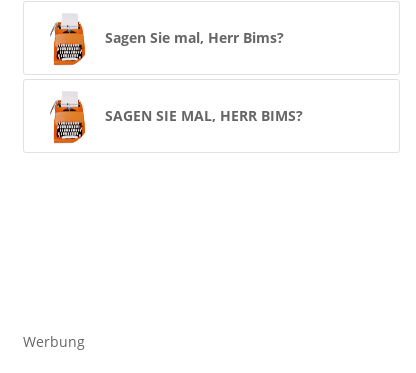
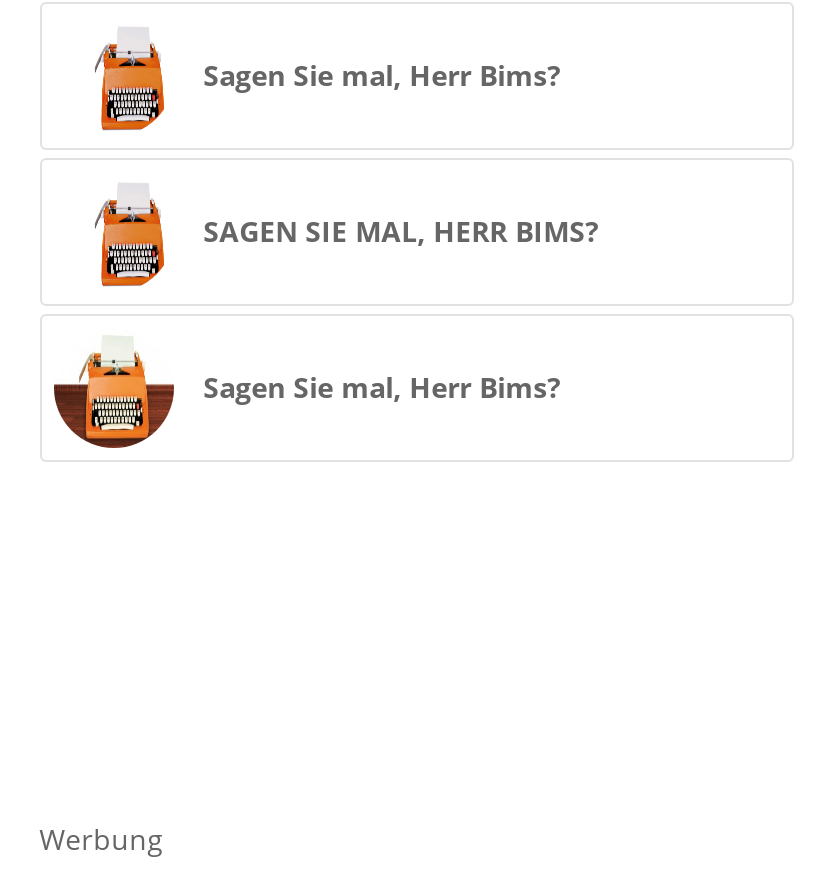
none -> [52,336,561,450] [image] | Sagen Sie mal, Herr Bims?

